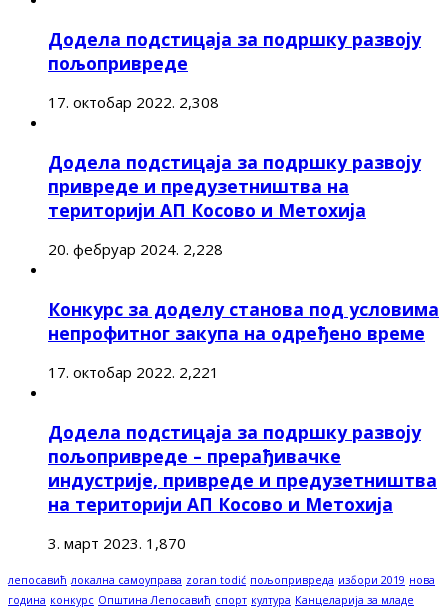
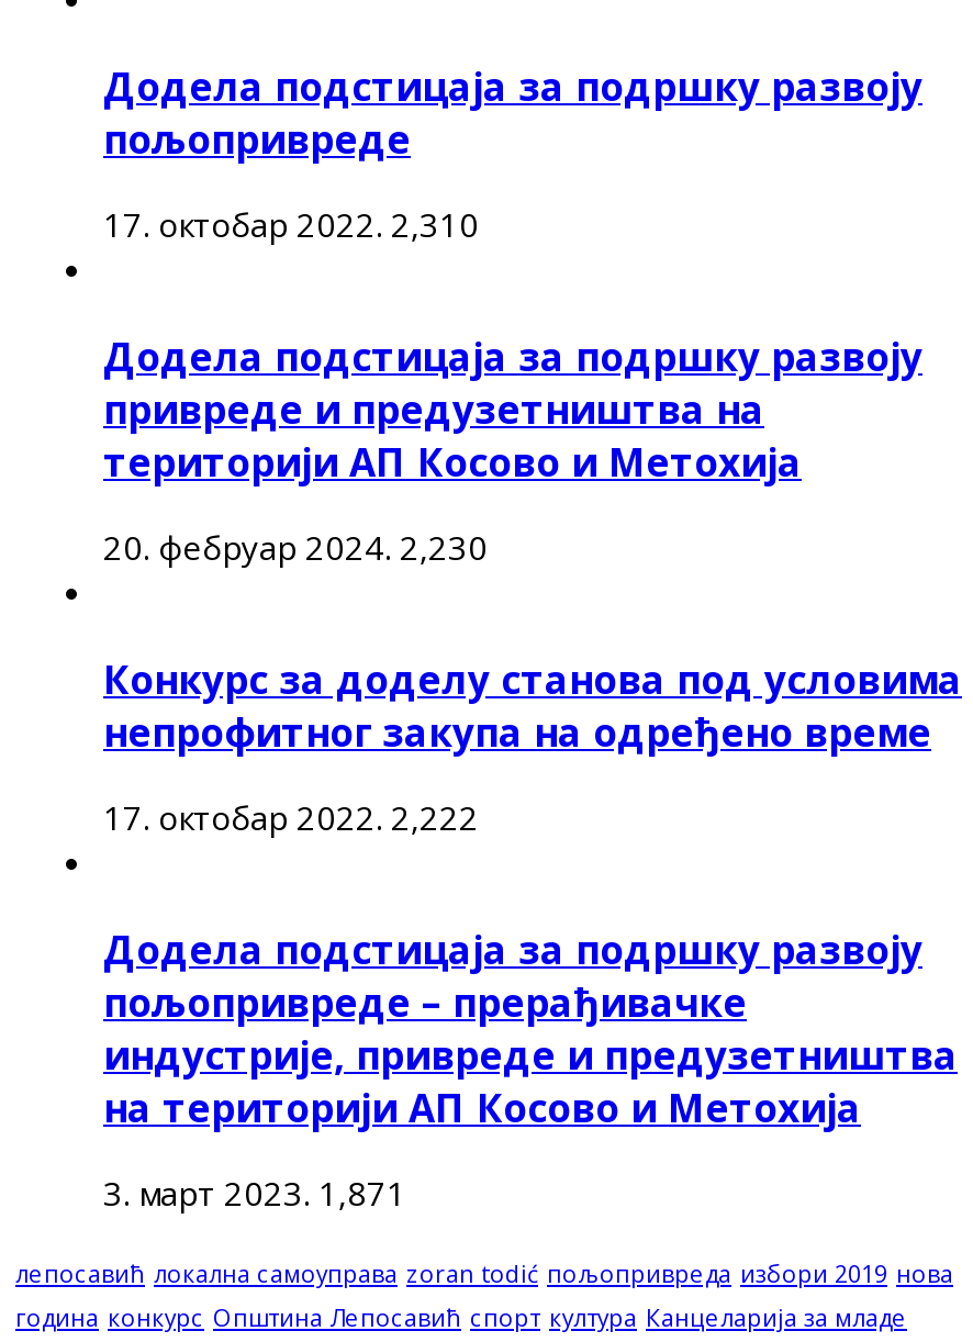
[48,92,219,112] 17. октобар 2022. 2,308 -> [103,202,479,246] 17. октобар 2022. 2,310
[48,239,223,259] 20. фебруар 2024. 2,228 -> [103,525,488,569] 20. фебруар 2024. 2,230
[48,362,219,382] 17. октобар 2022. 2,221 -> [103,796,479,839] 17. октобар 2022. 2,222
[48,533,186,553] 3. март 2023. 1,870 -> [103,1171,406,1215] 3. март 2023. 1,871

